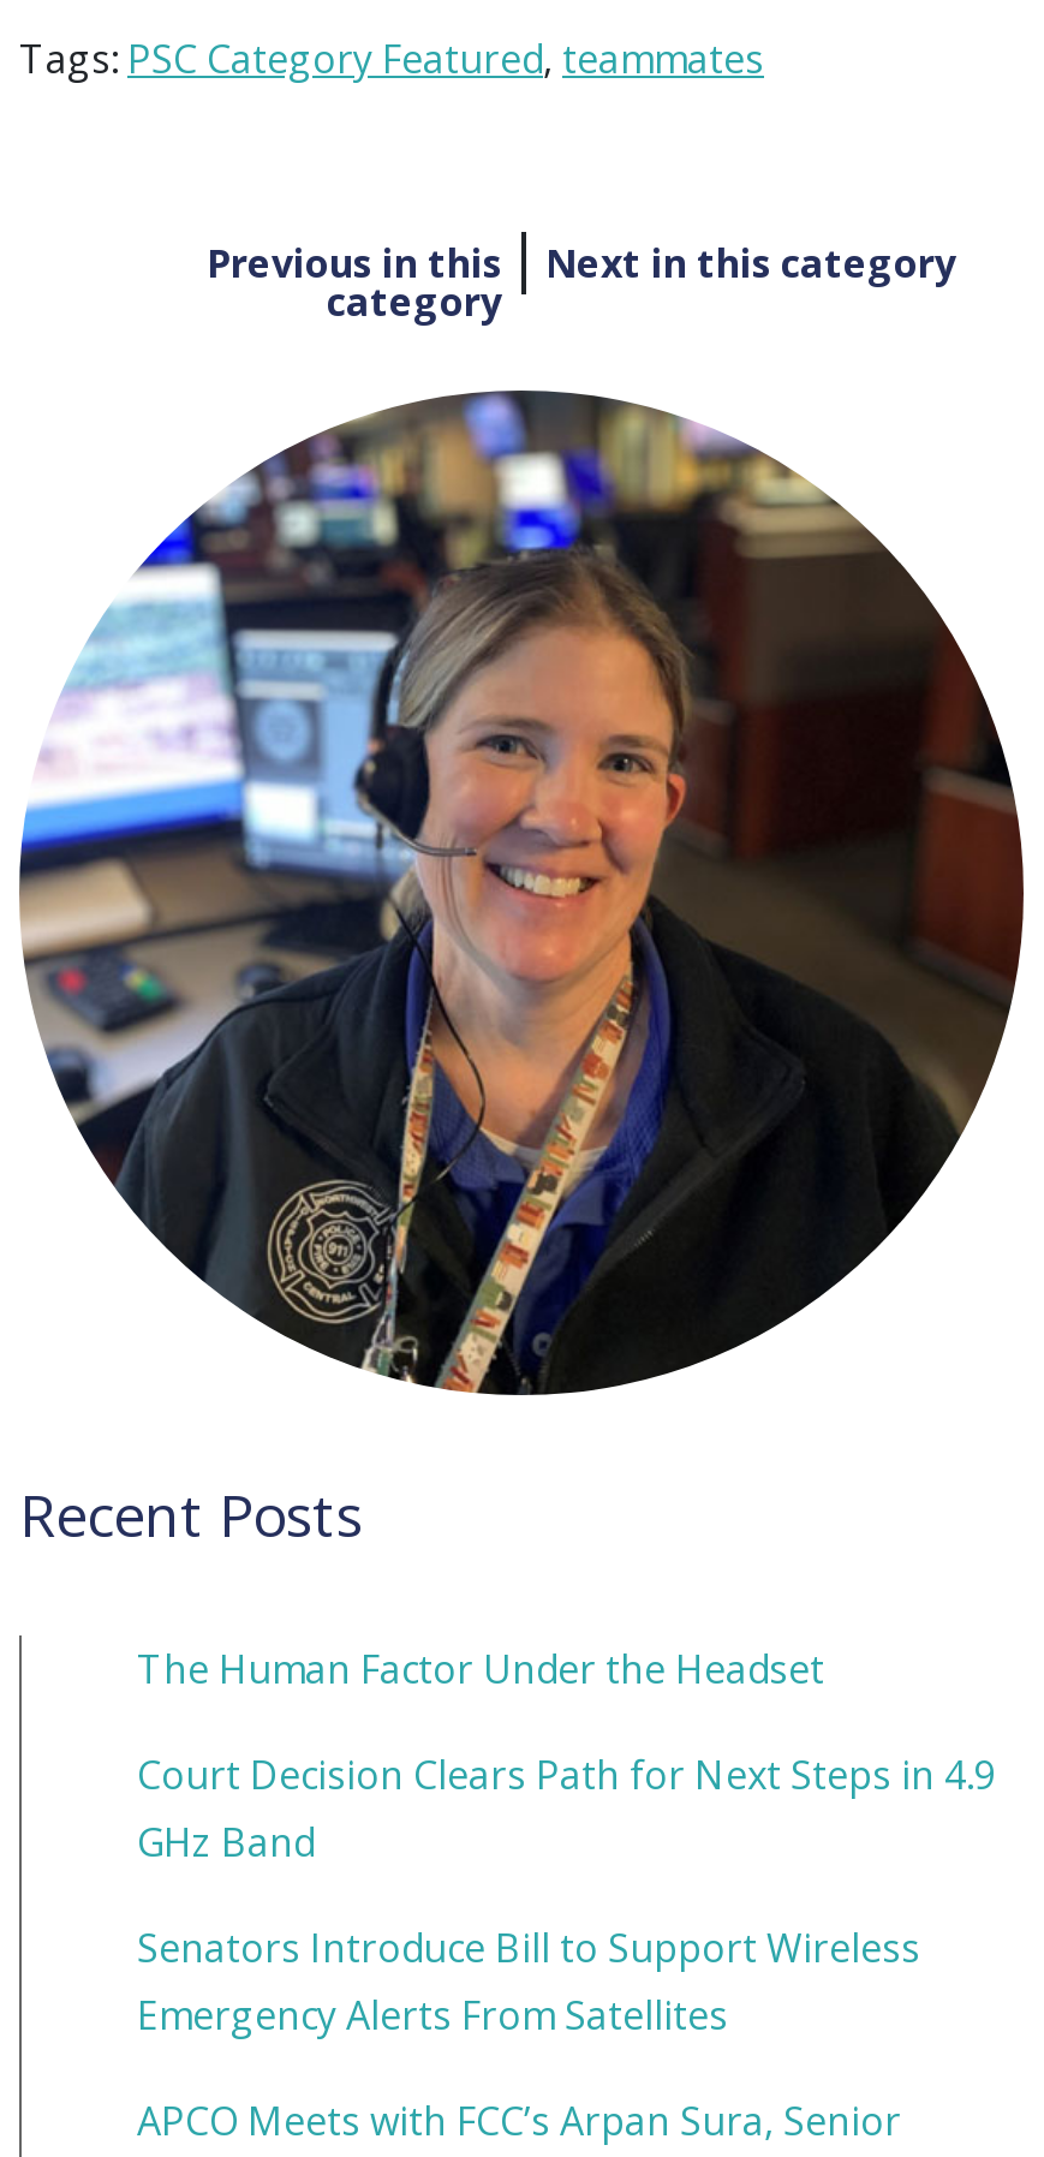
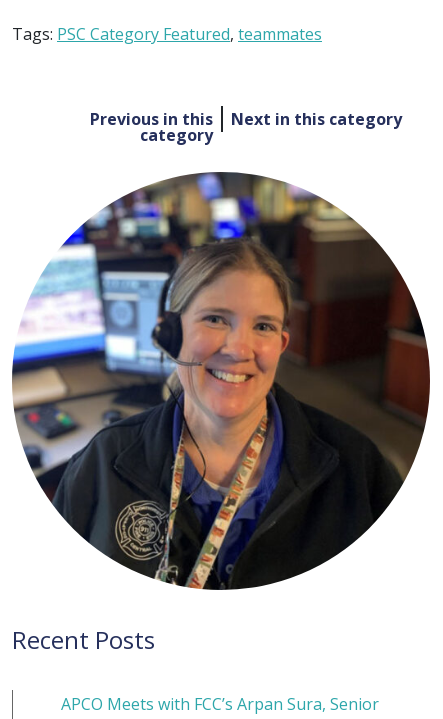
[137,1643,995,2042] The Human Factor Under the Headset | Court Decision Clears Path for Next Steps in 4.9 | GHz Band | Senators Introduce Bill to Support Wireless | Emergency Alerts From Satellites -> none

